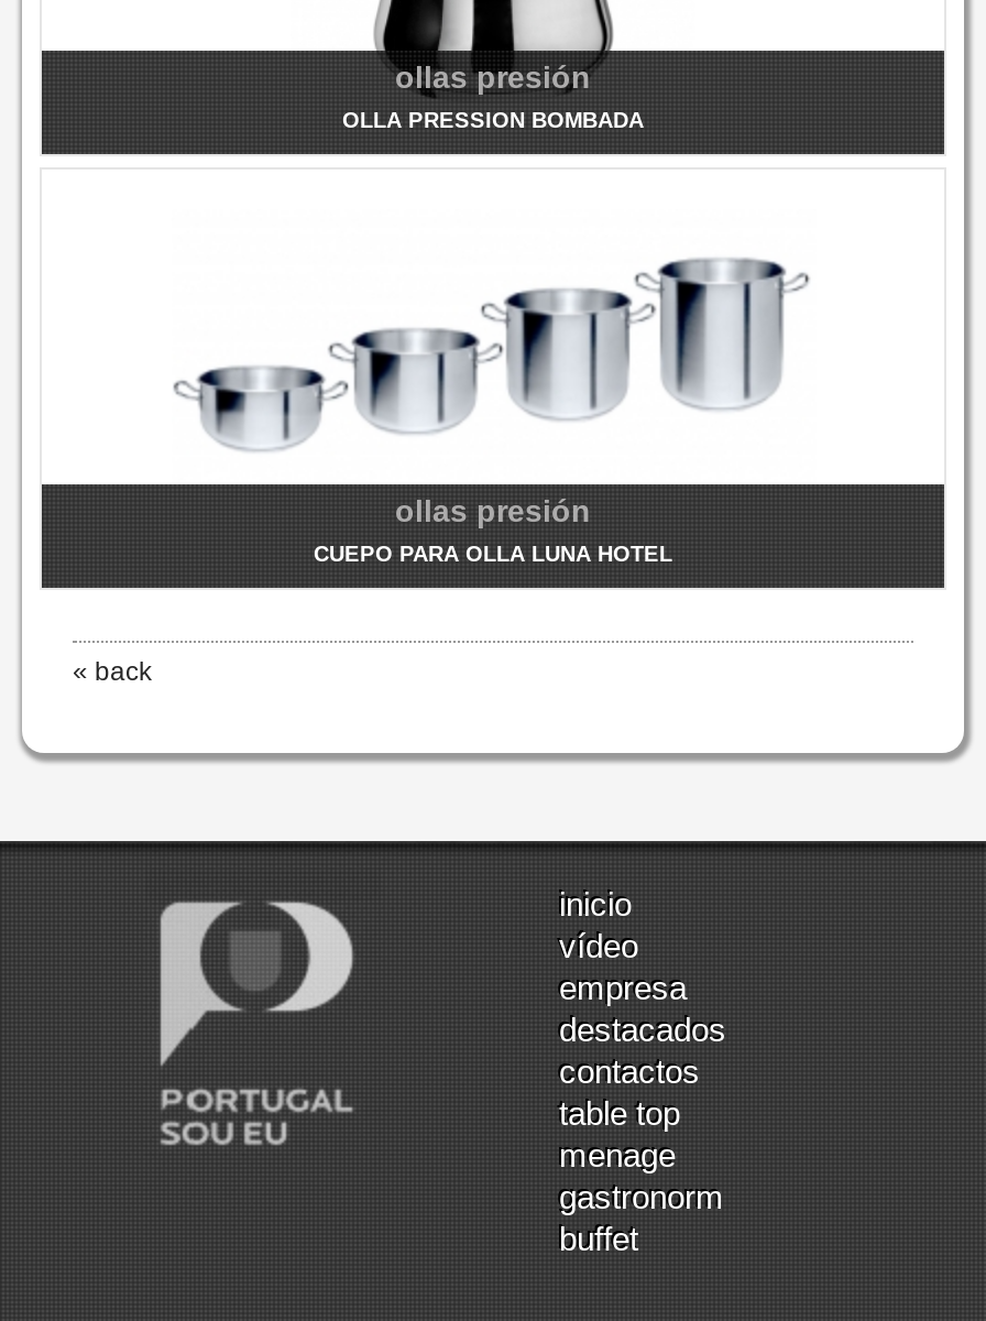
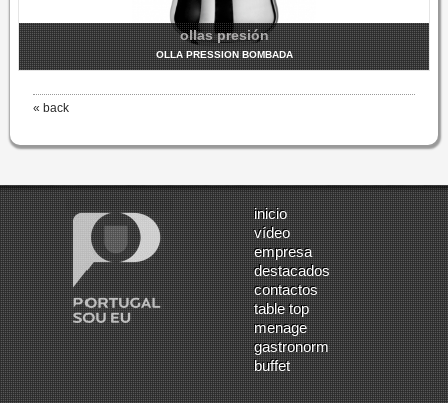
[174,258,810,565] [image] | ollas presión | CUEPO PARA OLLA LUNA HOTEL -> none

